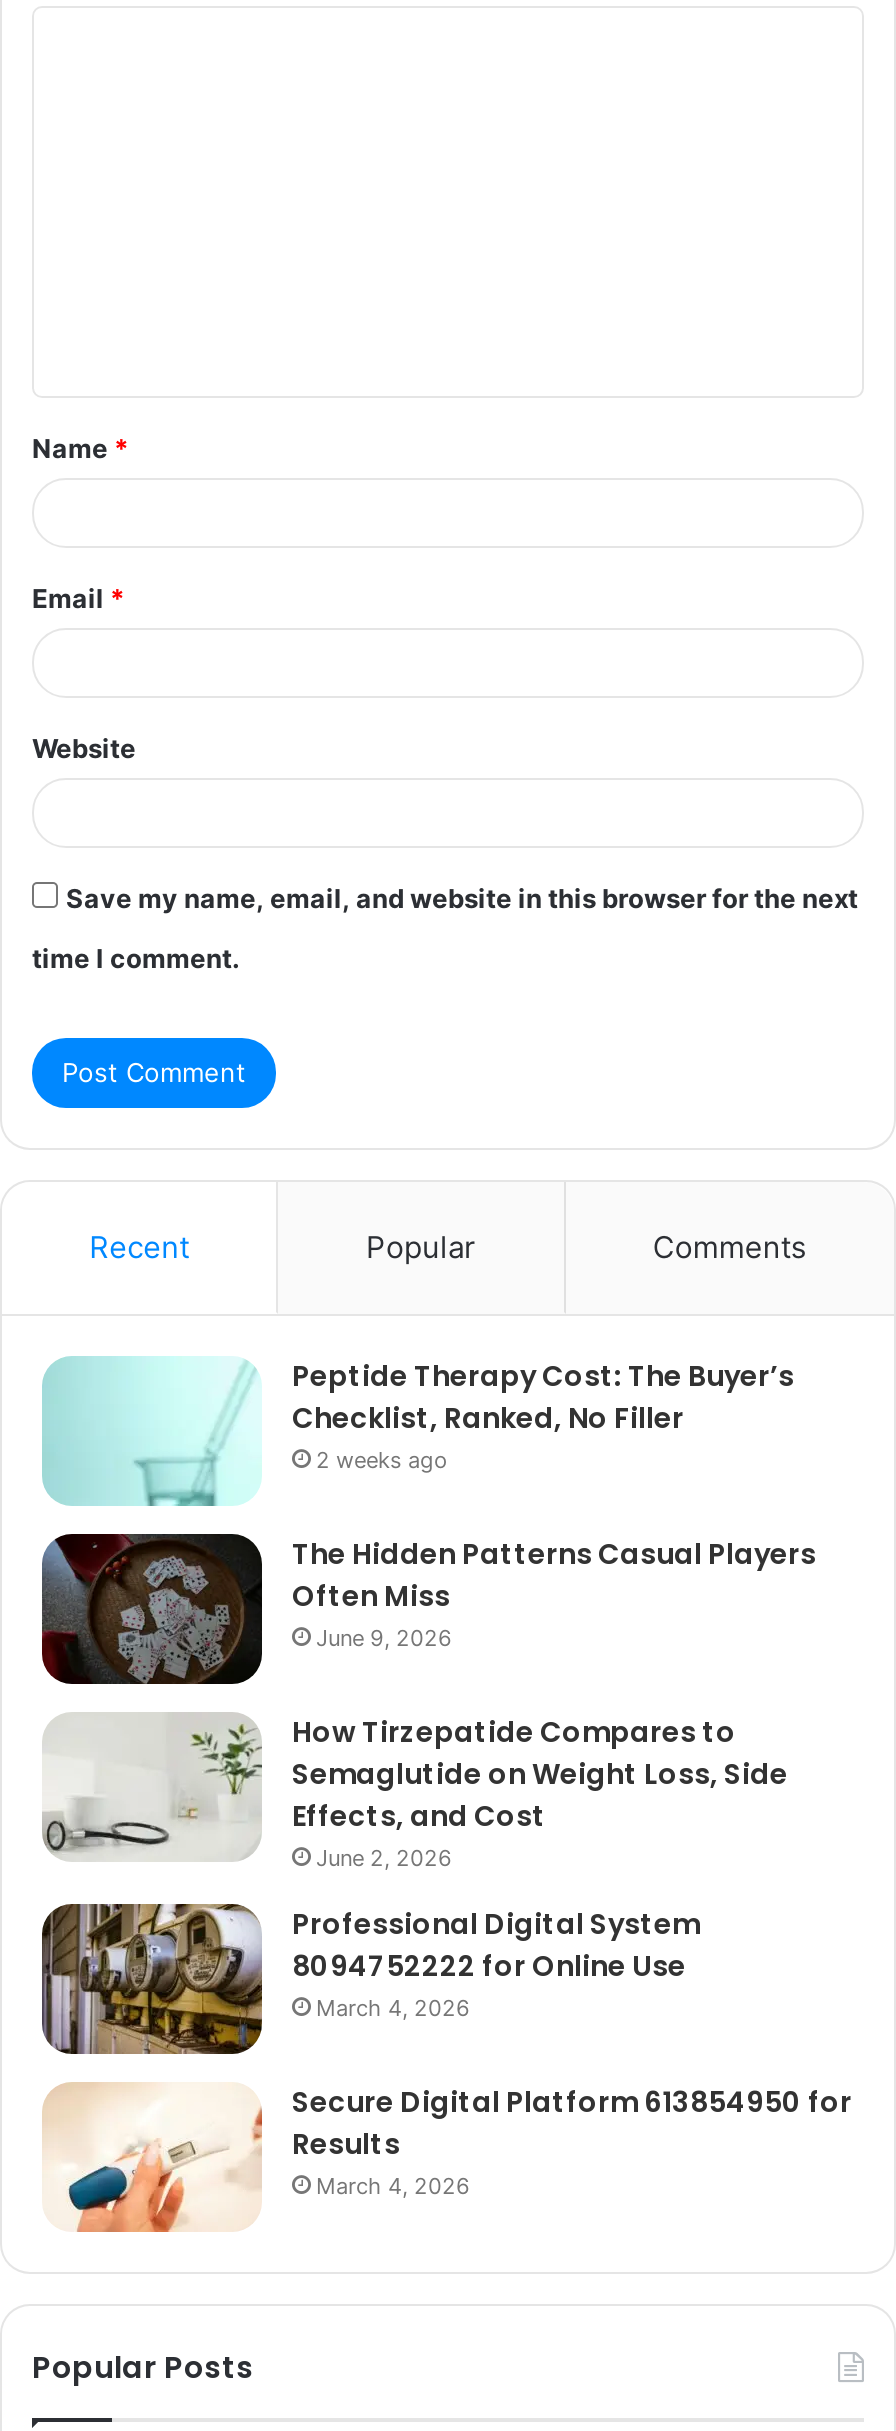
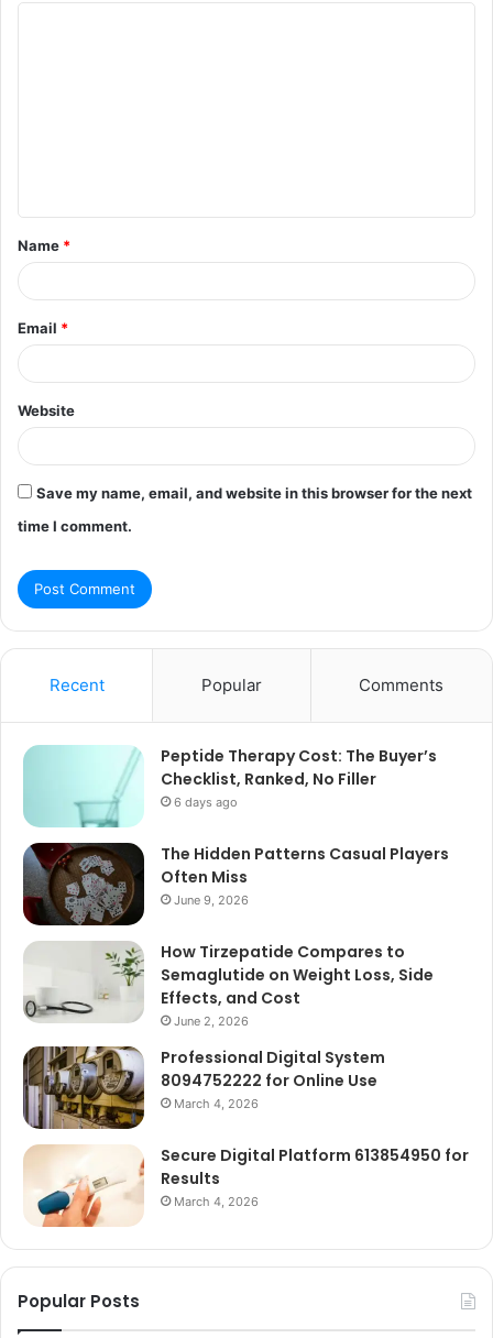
[316,1446,448,1474] 2 weeks ago -> [174,794,238,810] 6 days ago

